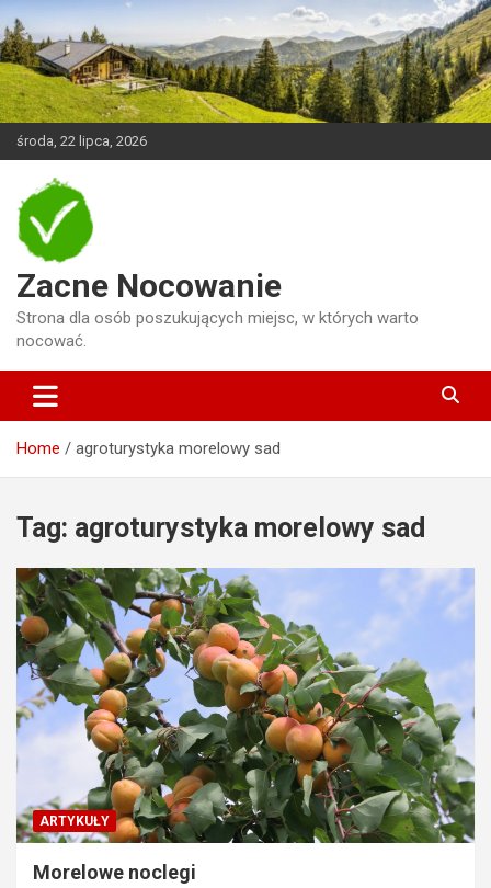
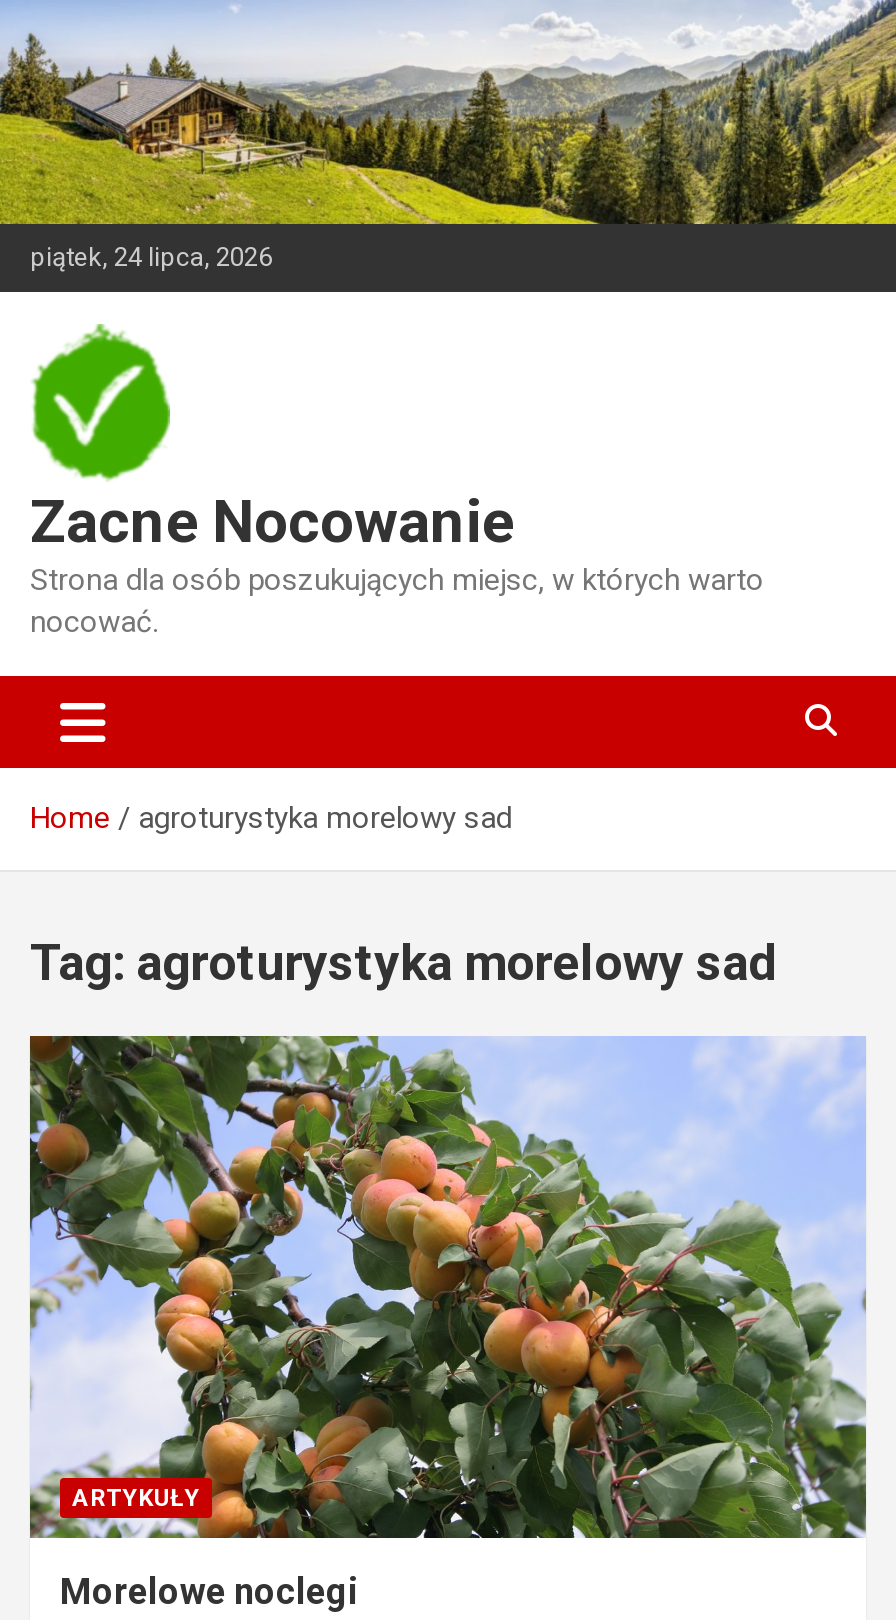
[16,133,147,149] środa, 22 lipca, 2026 -> [30,242,272,272] piątek, 24 lipca, 2026

